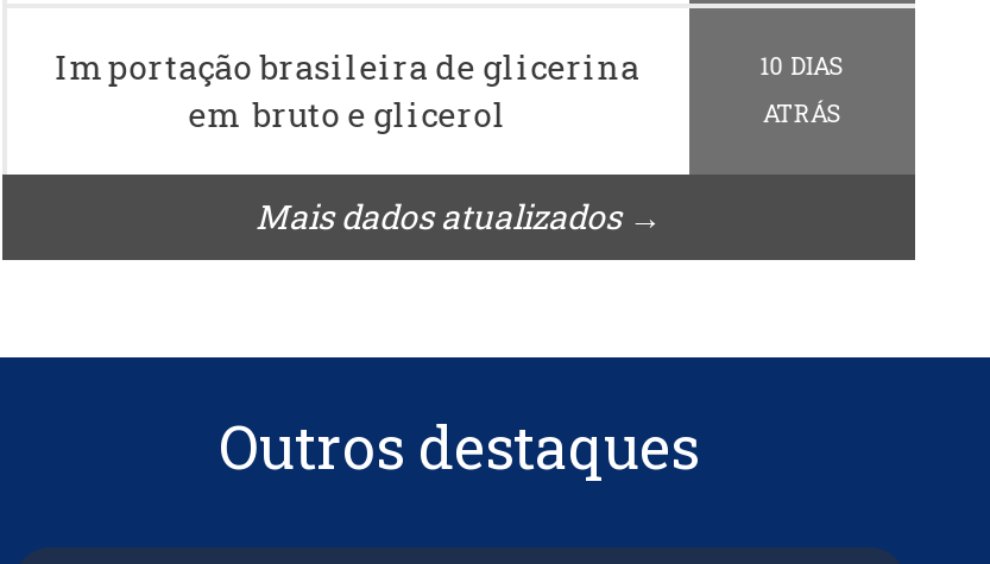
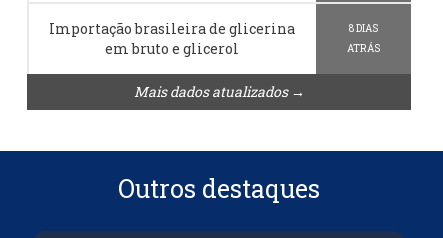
[760,50,843,81] 10 DIAS -> [349,22,378,35] 8 DIAS

